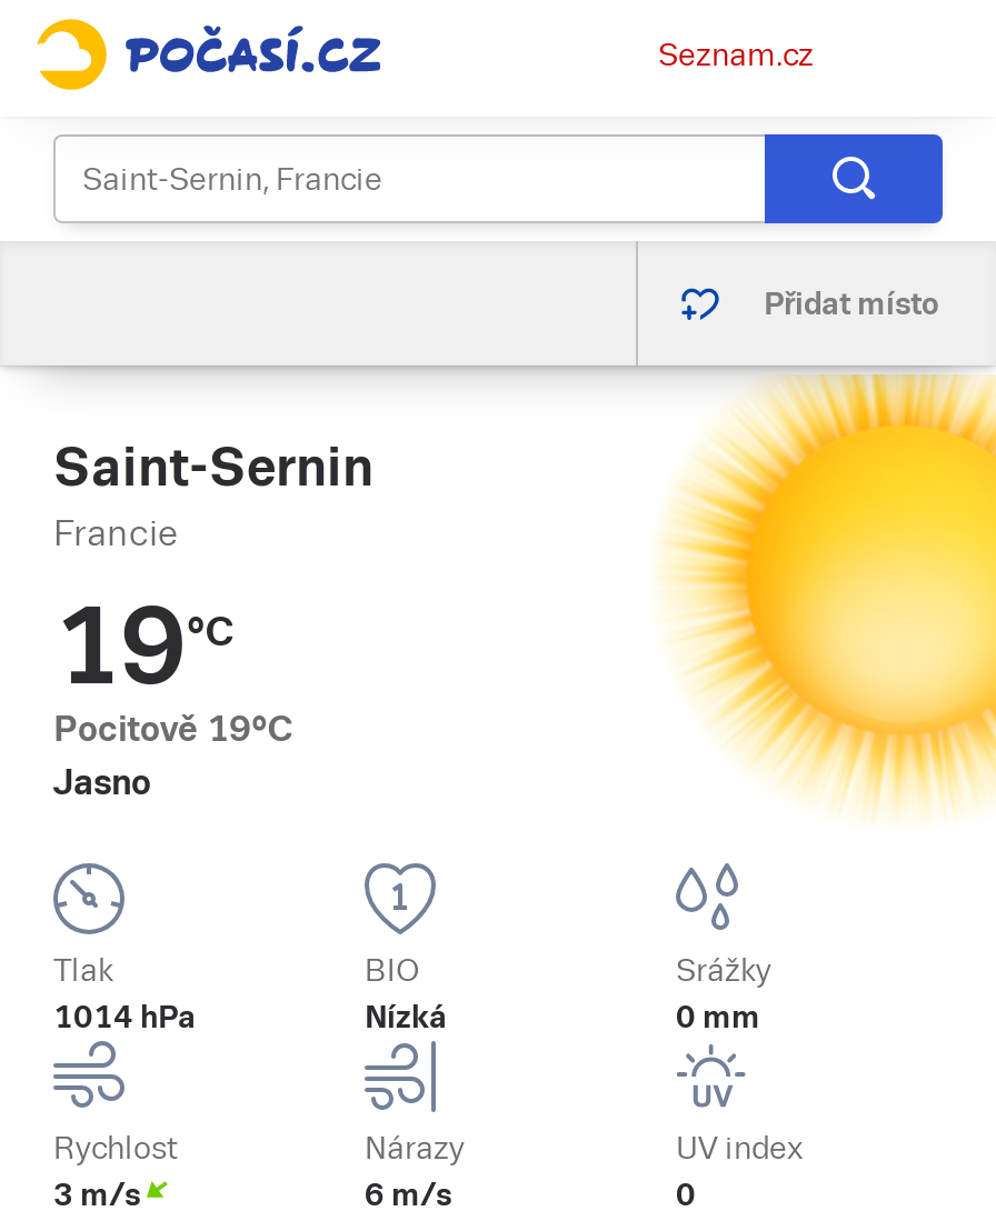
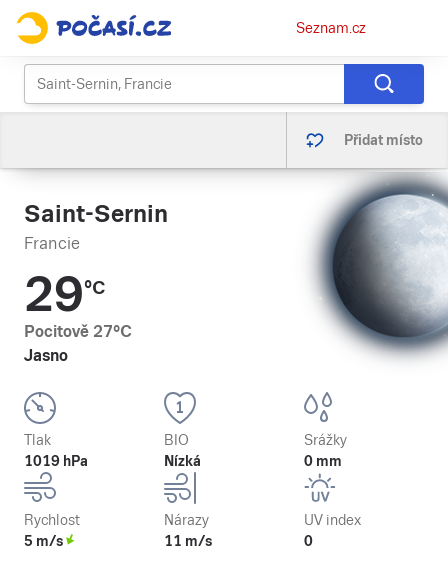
[660,374,989,817] [image] -> [298,173,445,369] [image]
[53,586,233,708] 19°C -> [24,267,105,322] 29°C
[53,708,293,750] Pocitově 19°C -> [24,322,132,341] Pocitově 27°C
[53,999,196,1034] 1014 hPa -> [24,453,88,469] 1019 hPa
[53,1177,140,1212] 3 m/s -> [24,533,63,549] 5 m/s
[365,1177,451,1212] 6 m/s -> [164,533,212,549] 11 m/s

